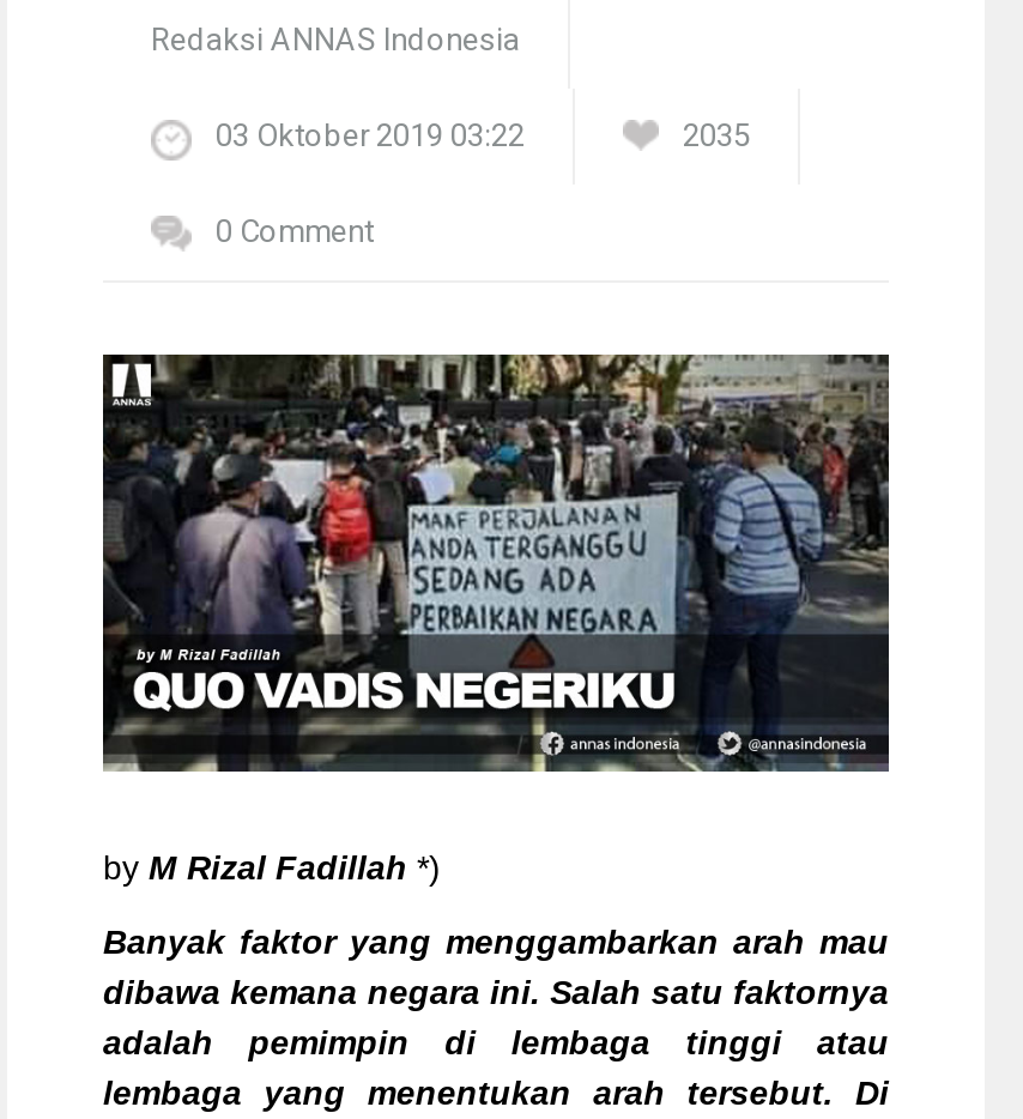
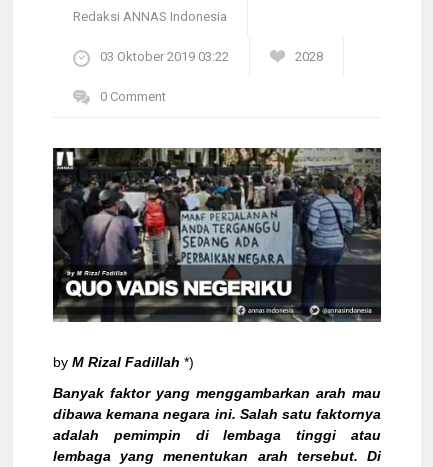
[683,117,750,153] 2035 -> [295,49,323,64] 2028

